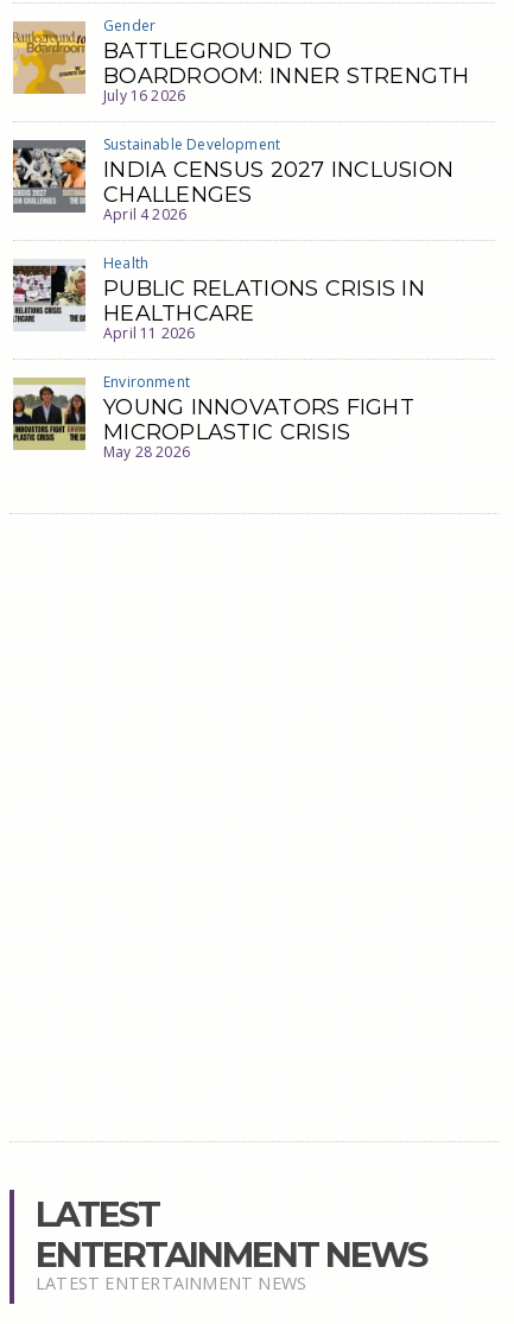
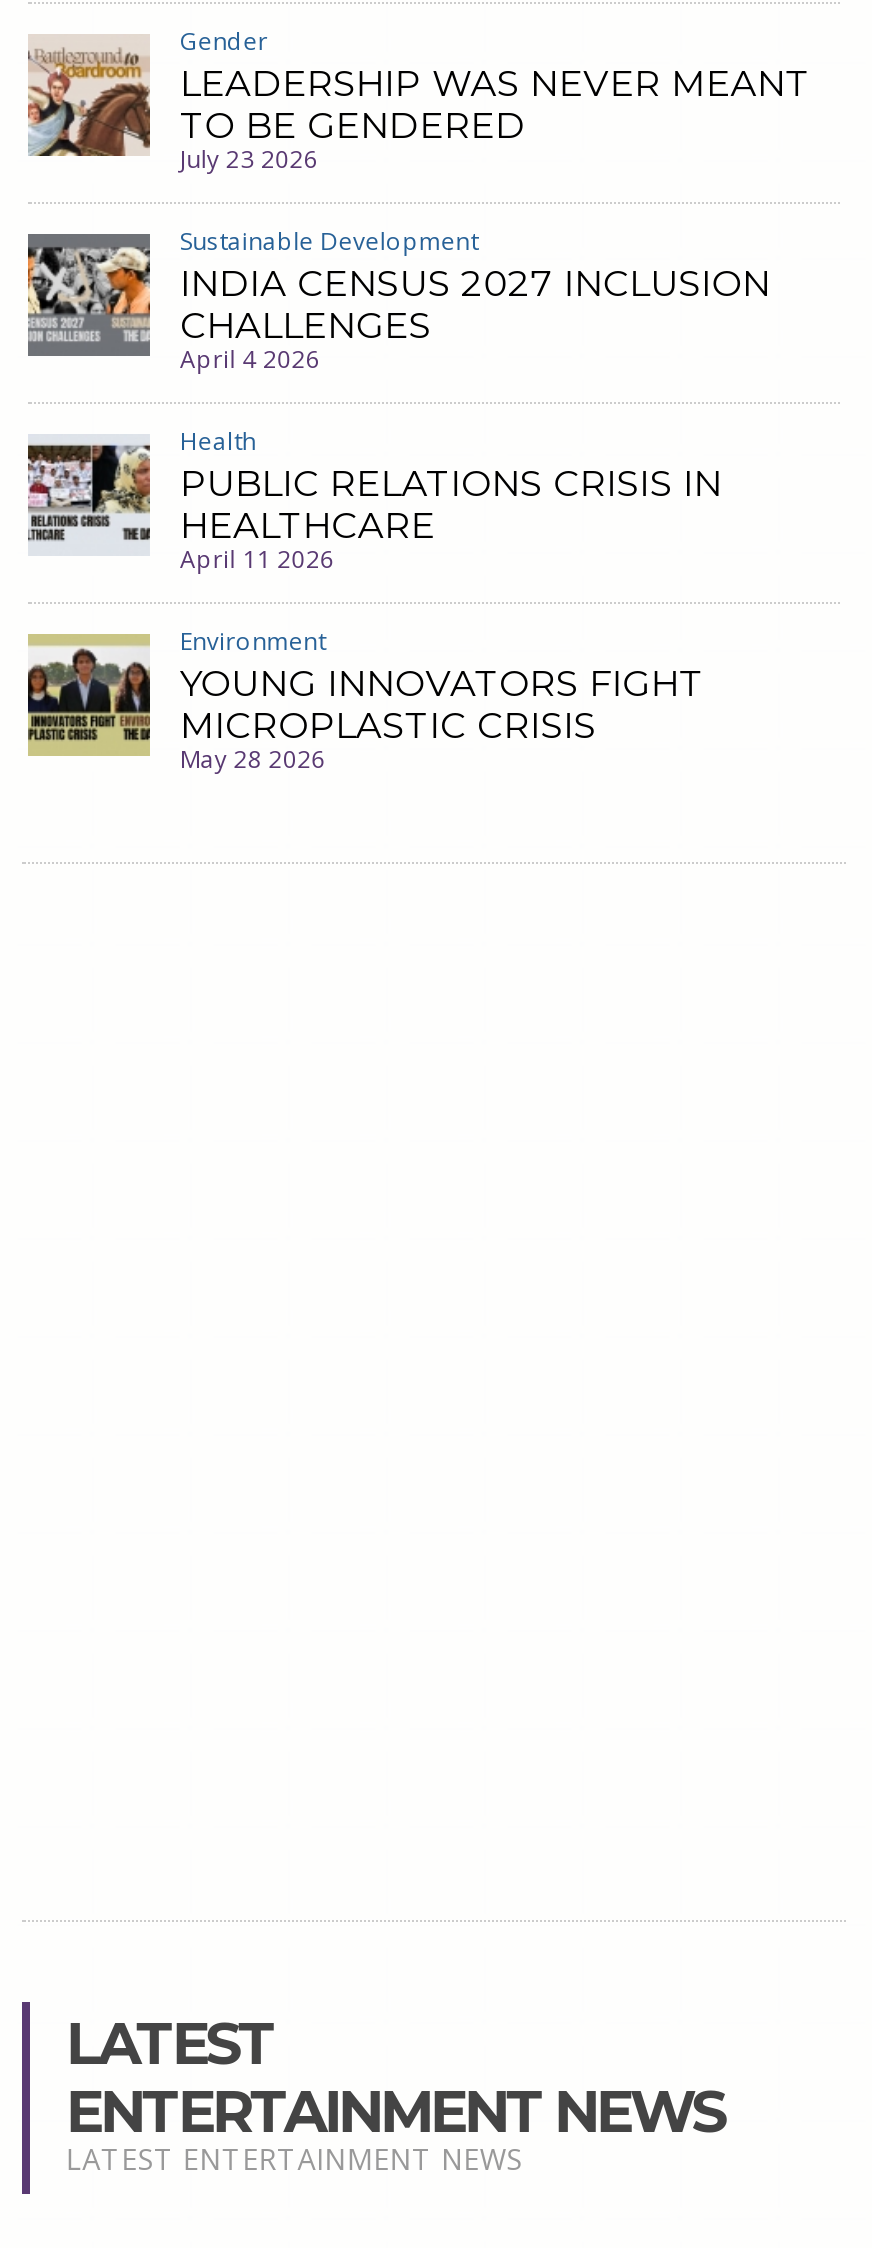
[12,21,470,106] [image] | BATTLEGROUND TO | BOARDROOM: INNER STRENGTH | July 16 2026 -> [26,36,810,176] [image] | LEADERSHIP WAS NEVER MEANT | TO BE GENDERED | July 23 2026

